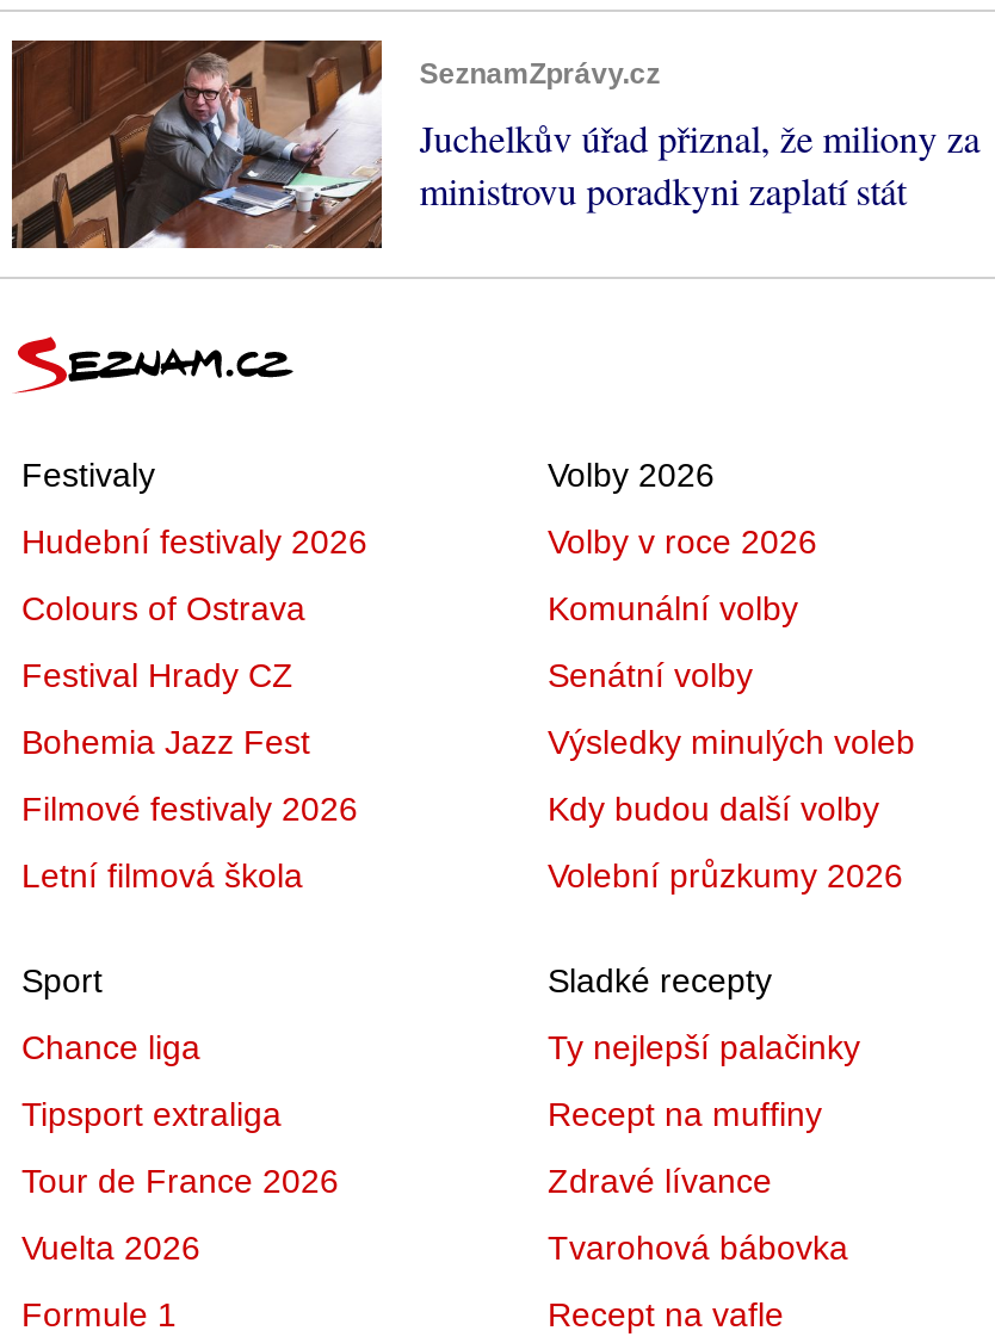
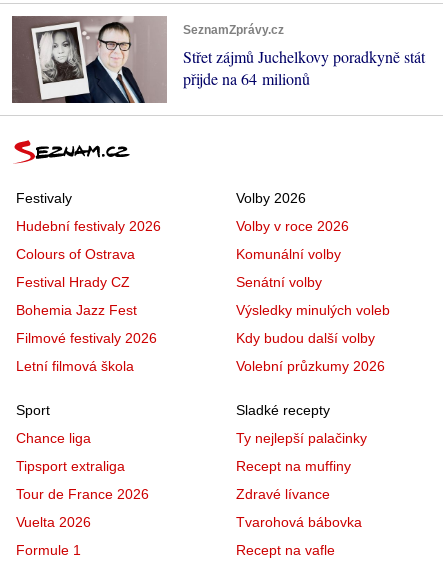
[12,38,980,250] [image] | Juchelkův úřad přiznal, že miliony za | ministrovu poradkyni zaplatí stát -> [12,15,425,104] [image] | Střet zájmů Juchelkovy poradkyně stát | přijde na 64 milionů

